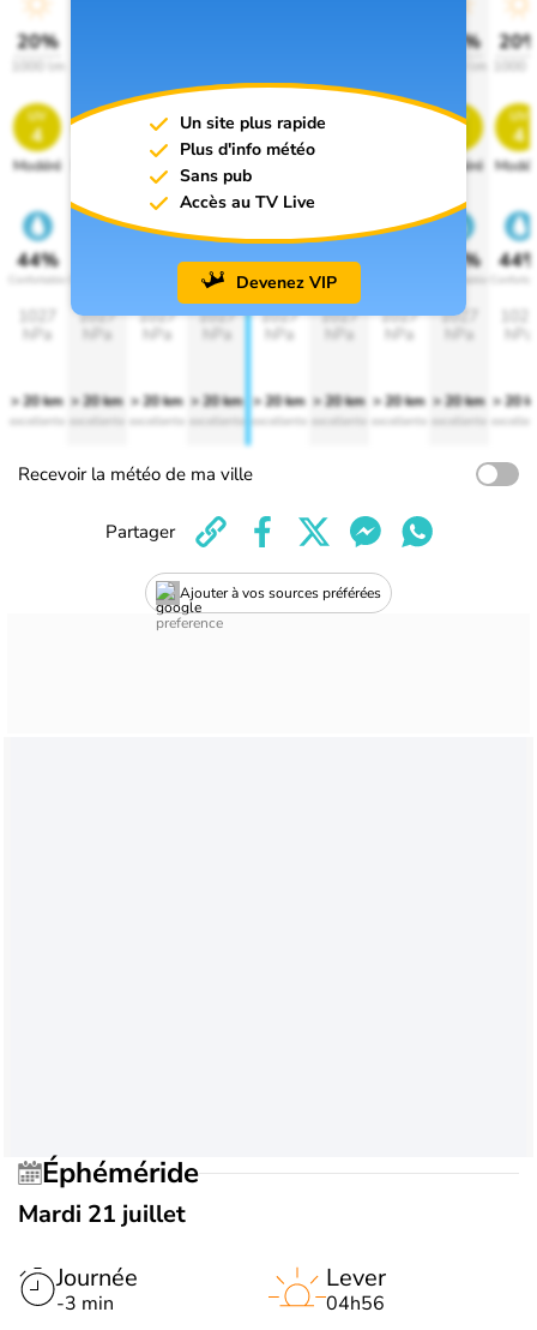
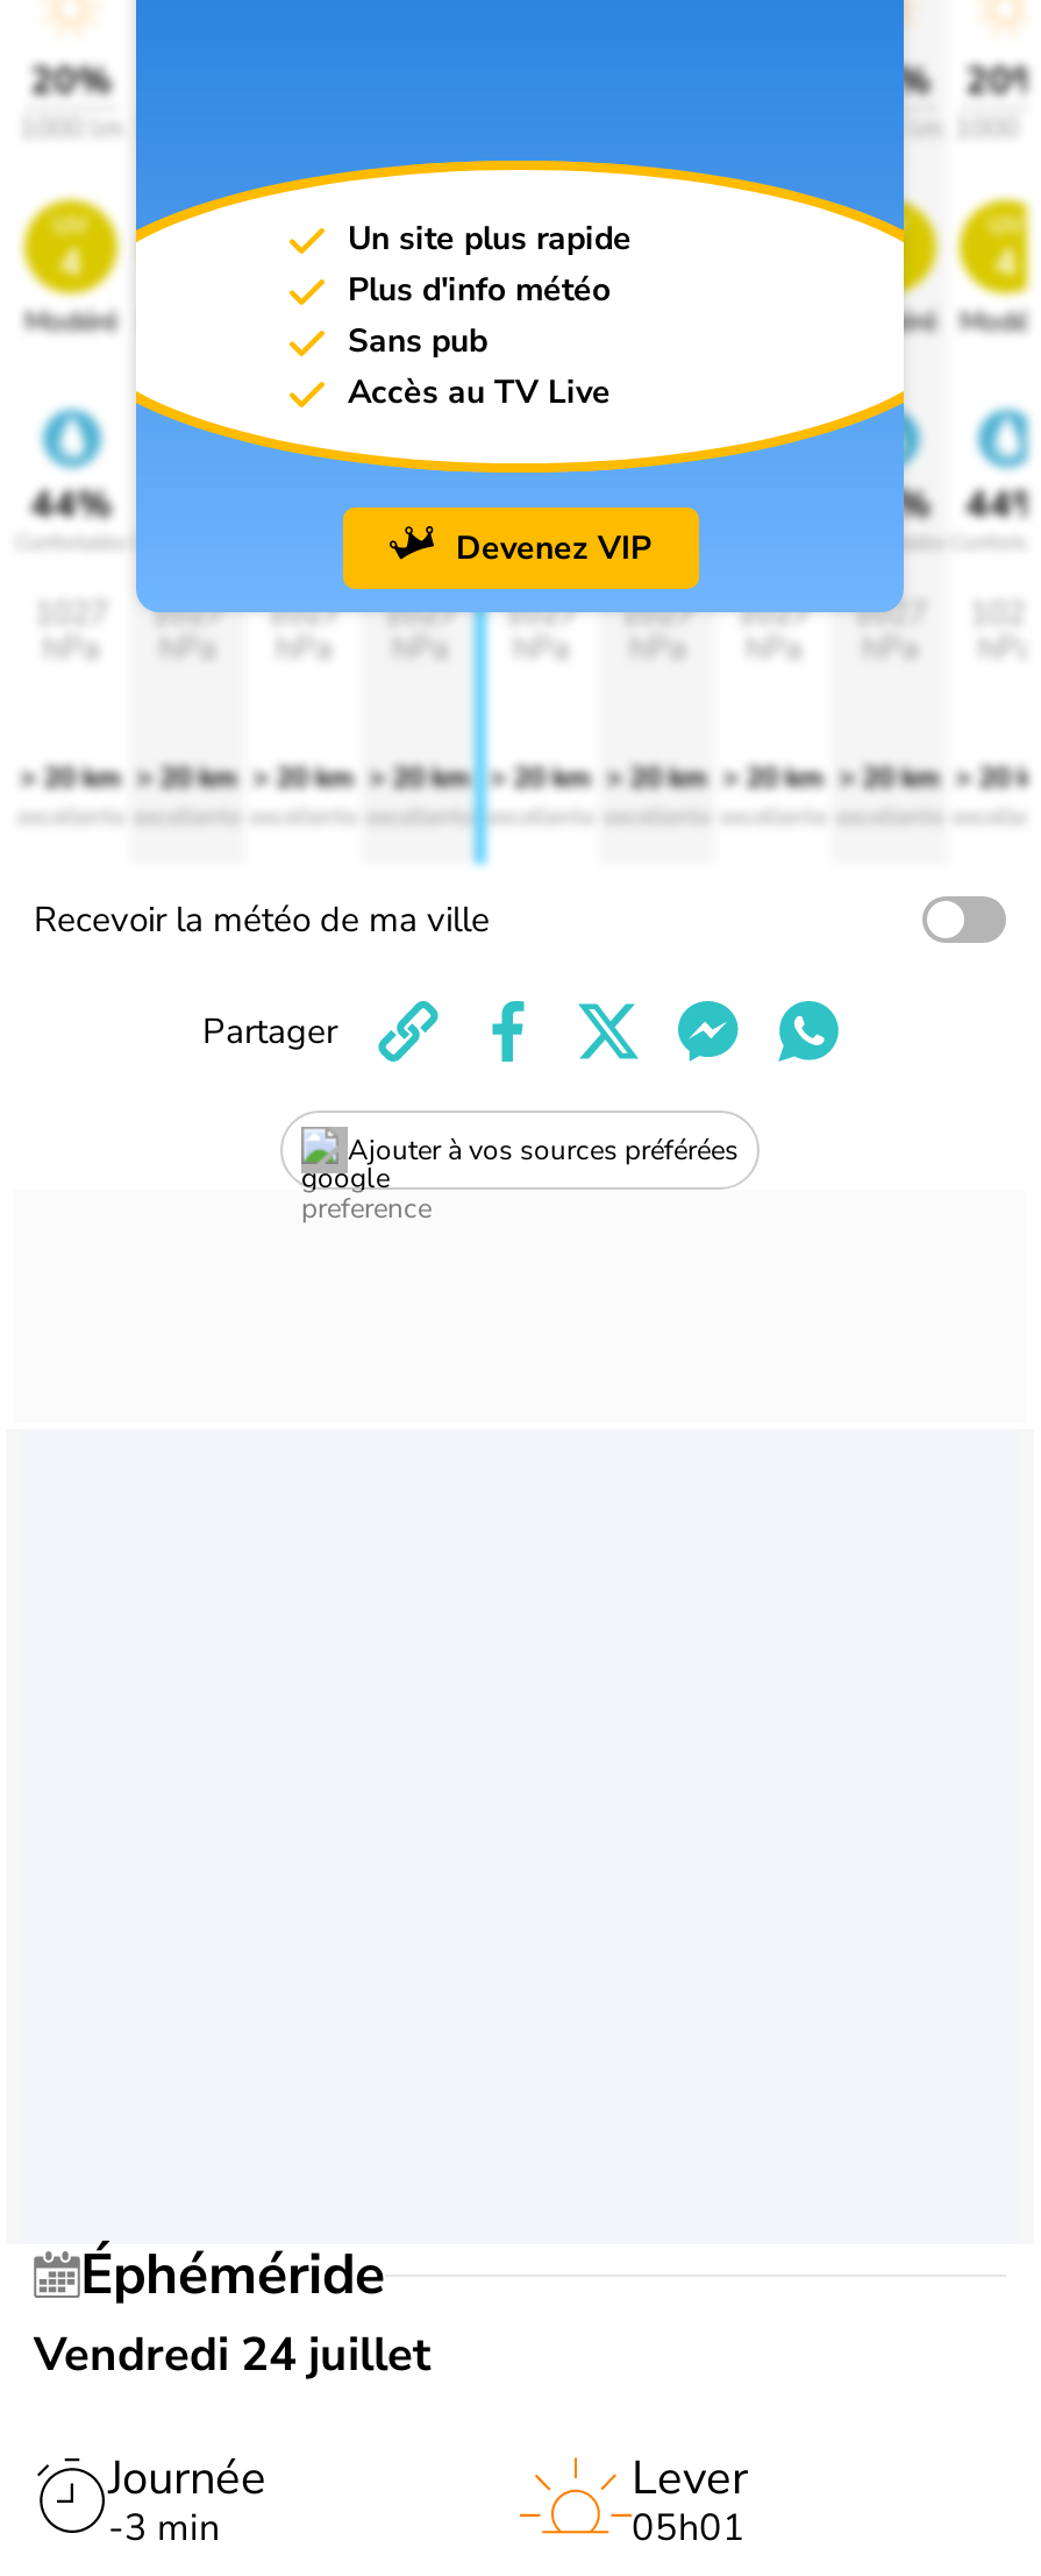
[18,1198,186,1230] Mardi 21 juillet -> [34,2323,432,2386] Vendredi 24 juillet
[326,1290,385,1317] 04h56 -> [632,2503,746,2554] 05h01

